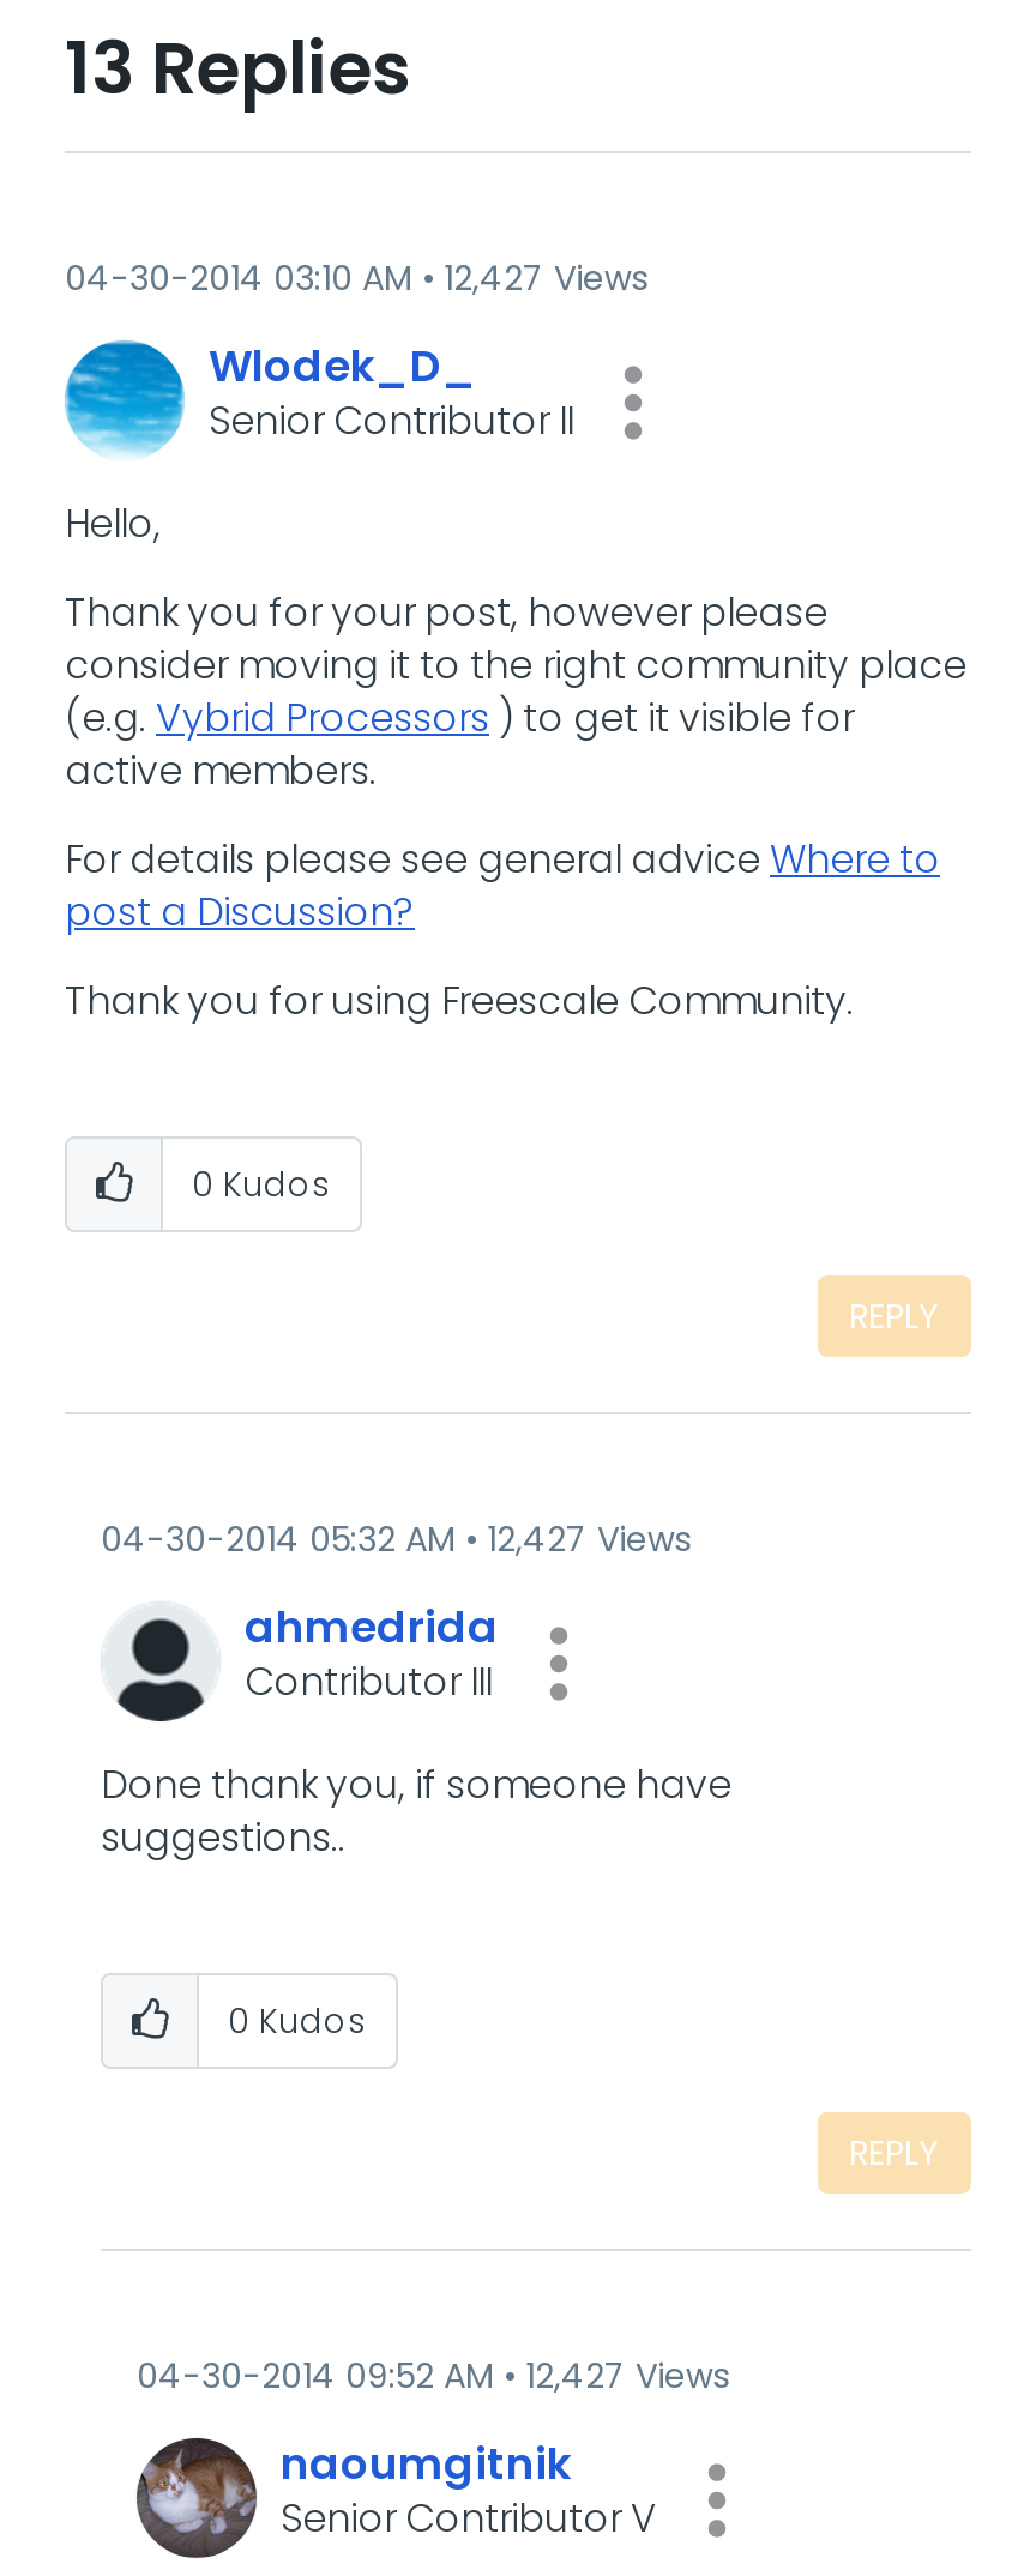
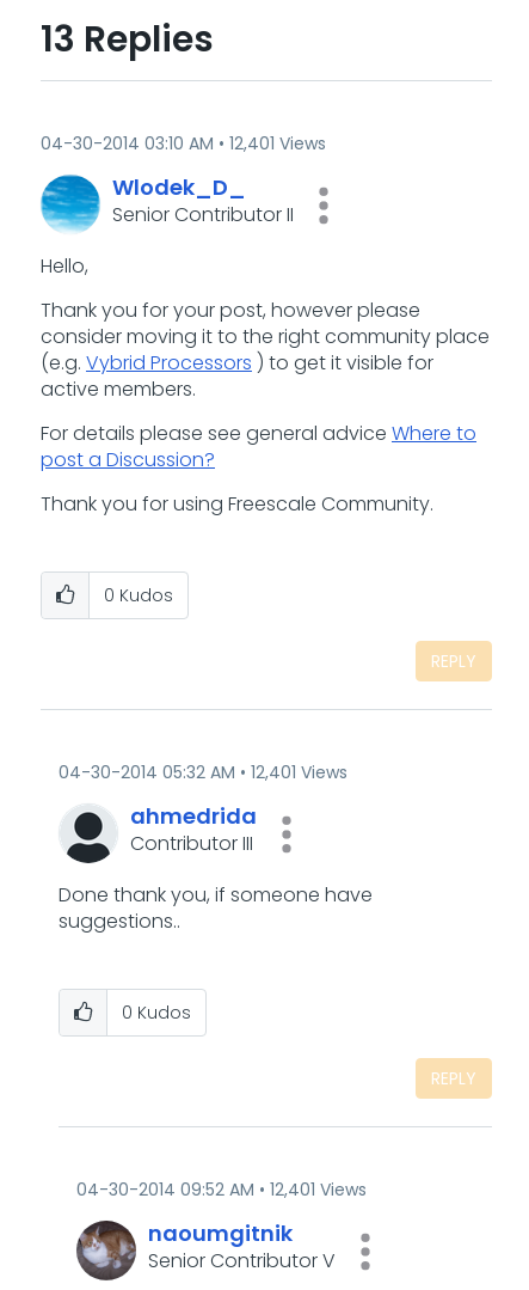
[65,254,647,302] 04-30-2014 03:10 AM 12,427 Views -> [41,132,326,155] 04-30-2014 03:10 AM 12,401 Views
[101,1515,691,1563] 04-30-2014 05:32 AM 12,427 Views -> [59,760,347,784] 04-30-2014 05:32 AM 12,401 Views
[137,2352,729,2400] 04-30-2014 09:52 AM 12,427 Views -> [76,1178,367,1202] 04-30-2014 09:52 AM 12,401 Views

